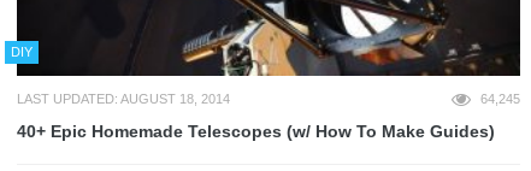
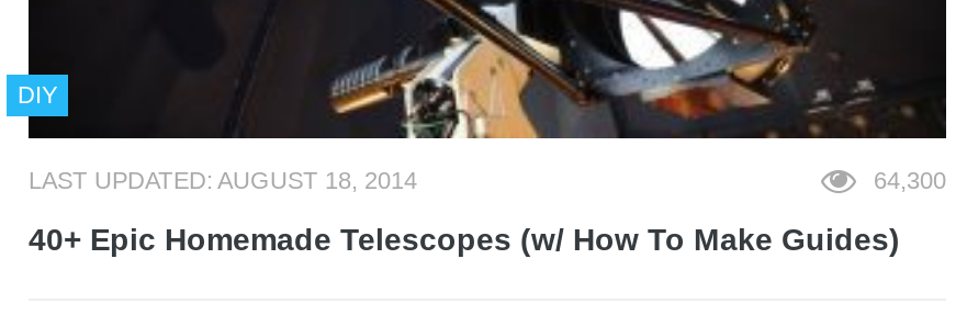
[477,92,520,106] 64,245 -> [867,167,946,193] 64,300

